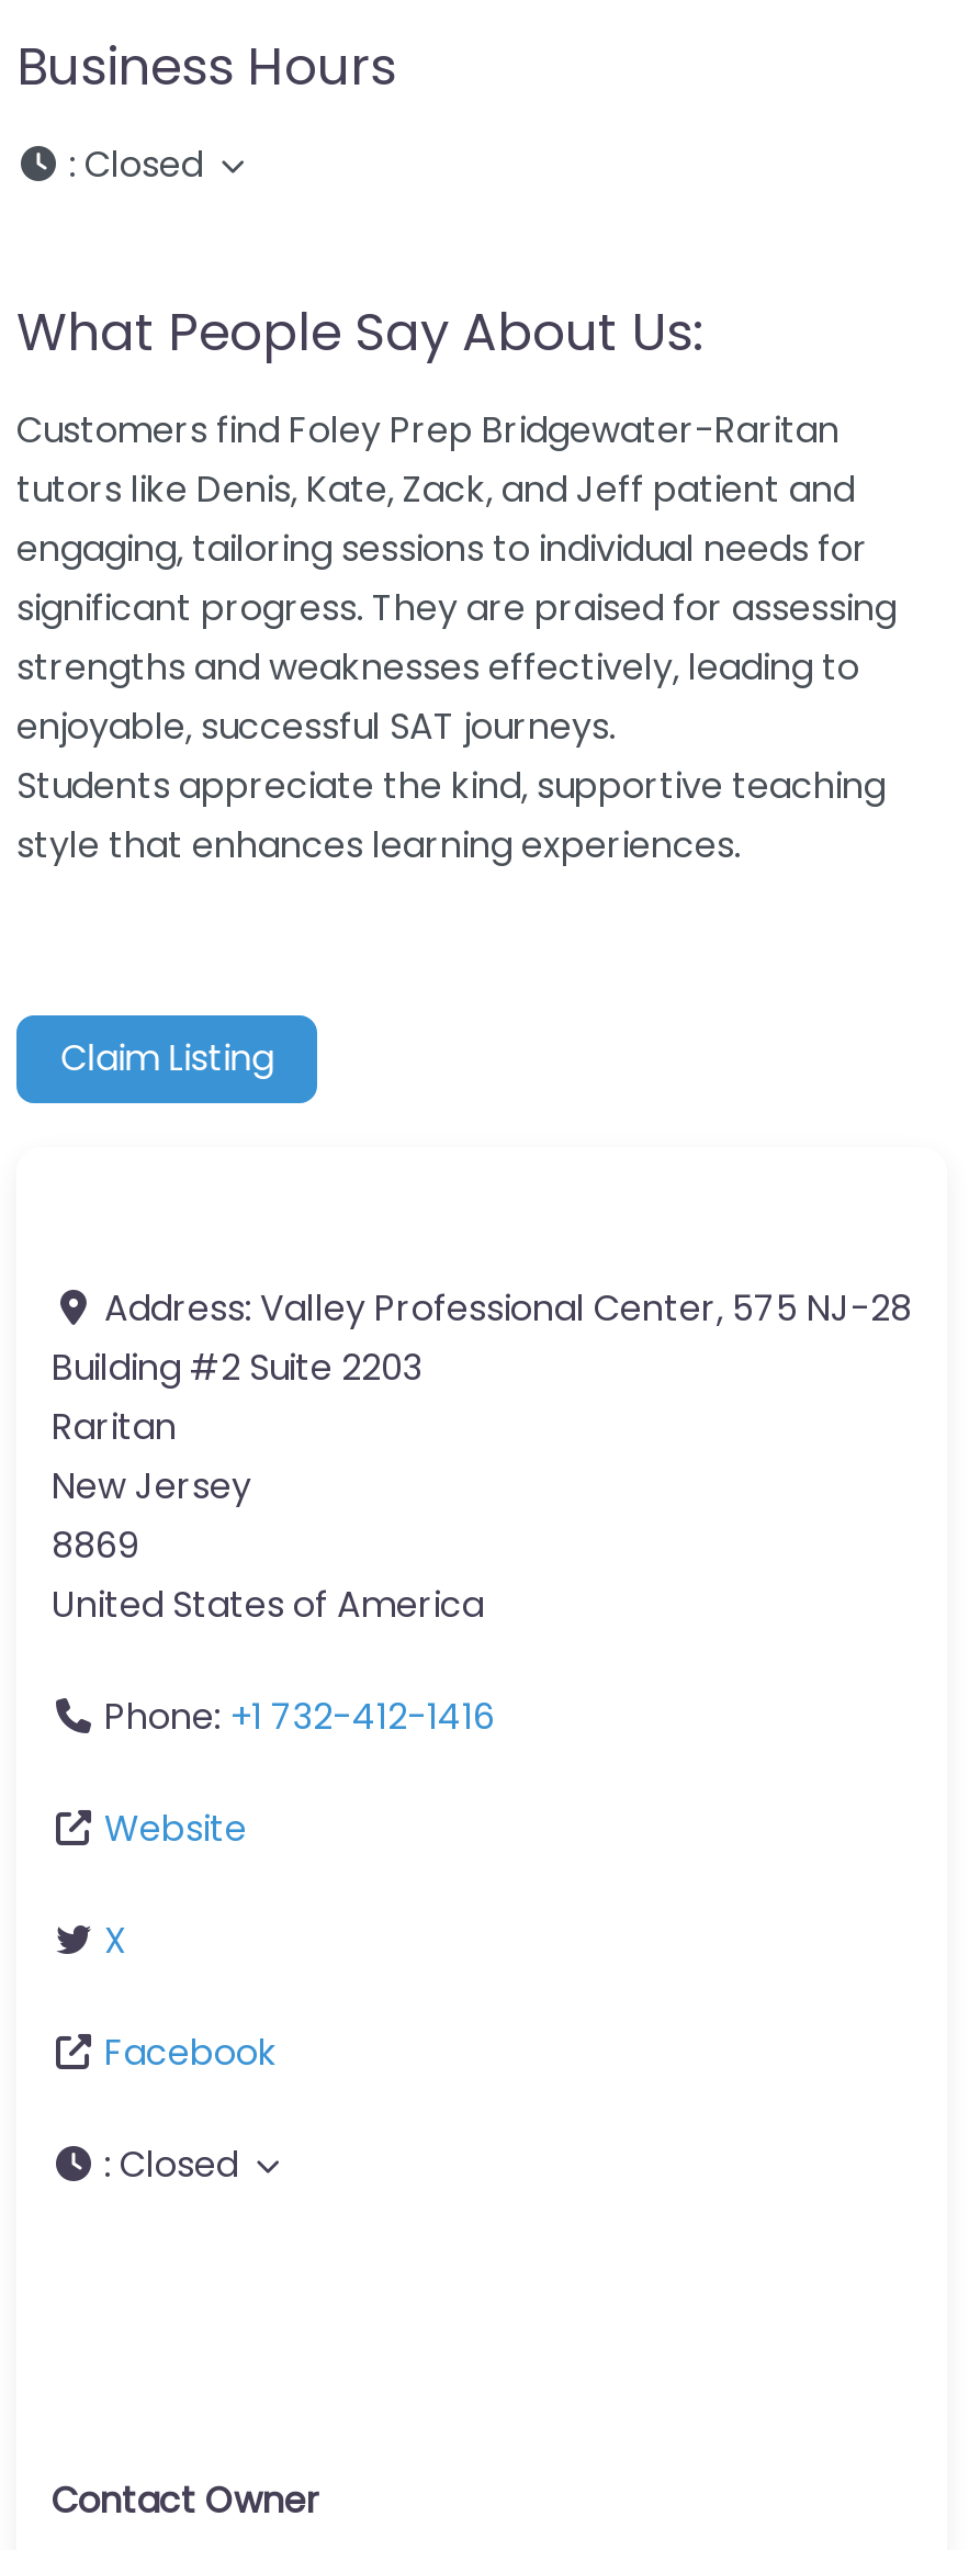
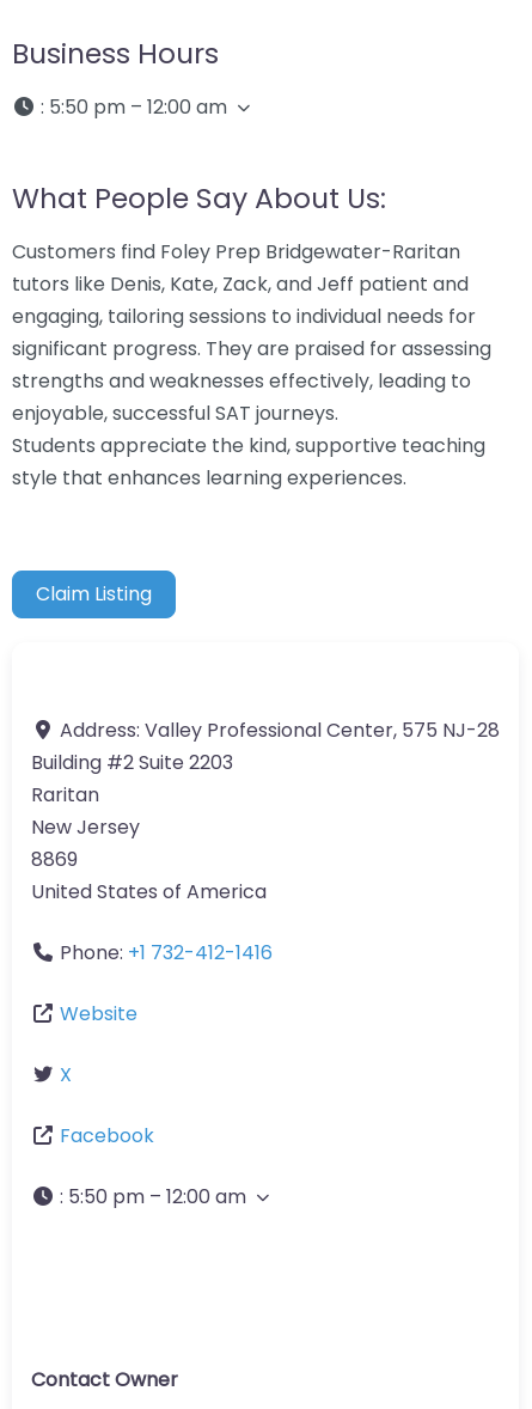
[69,139,203,190] : Closed -> [41,93,227,121] : 5:50 pm – 12:00 am
[104,2140,238,2191] : Closed -> [60,1183,246,1211] : 5:50 pm – 12:00 am

